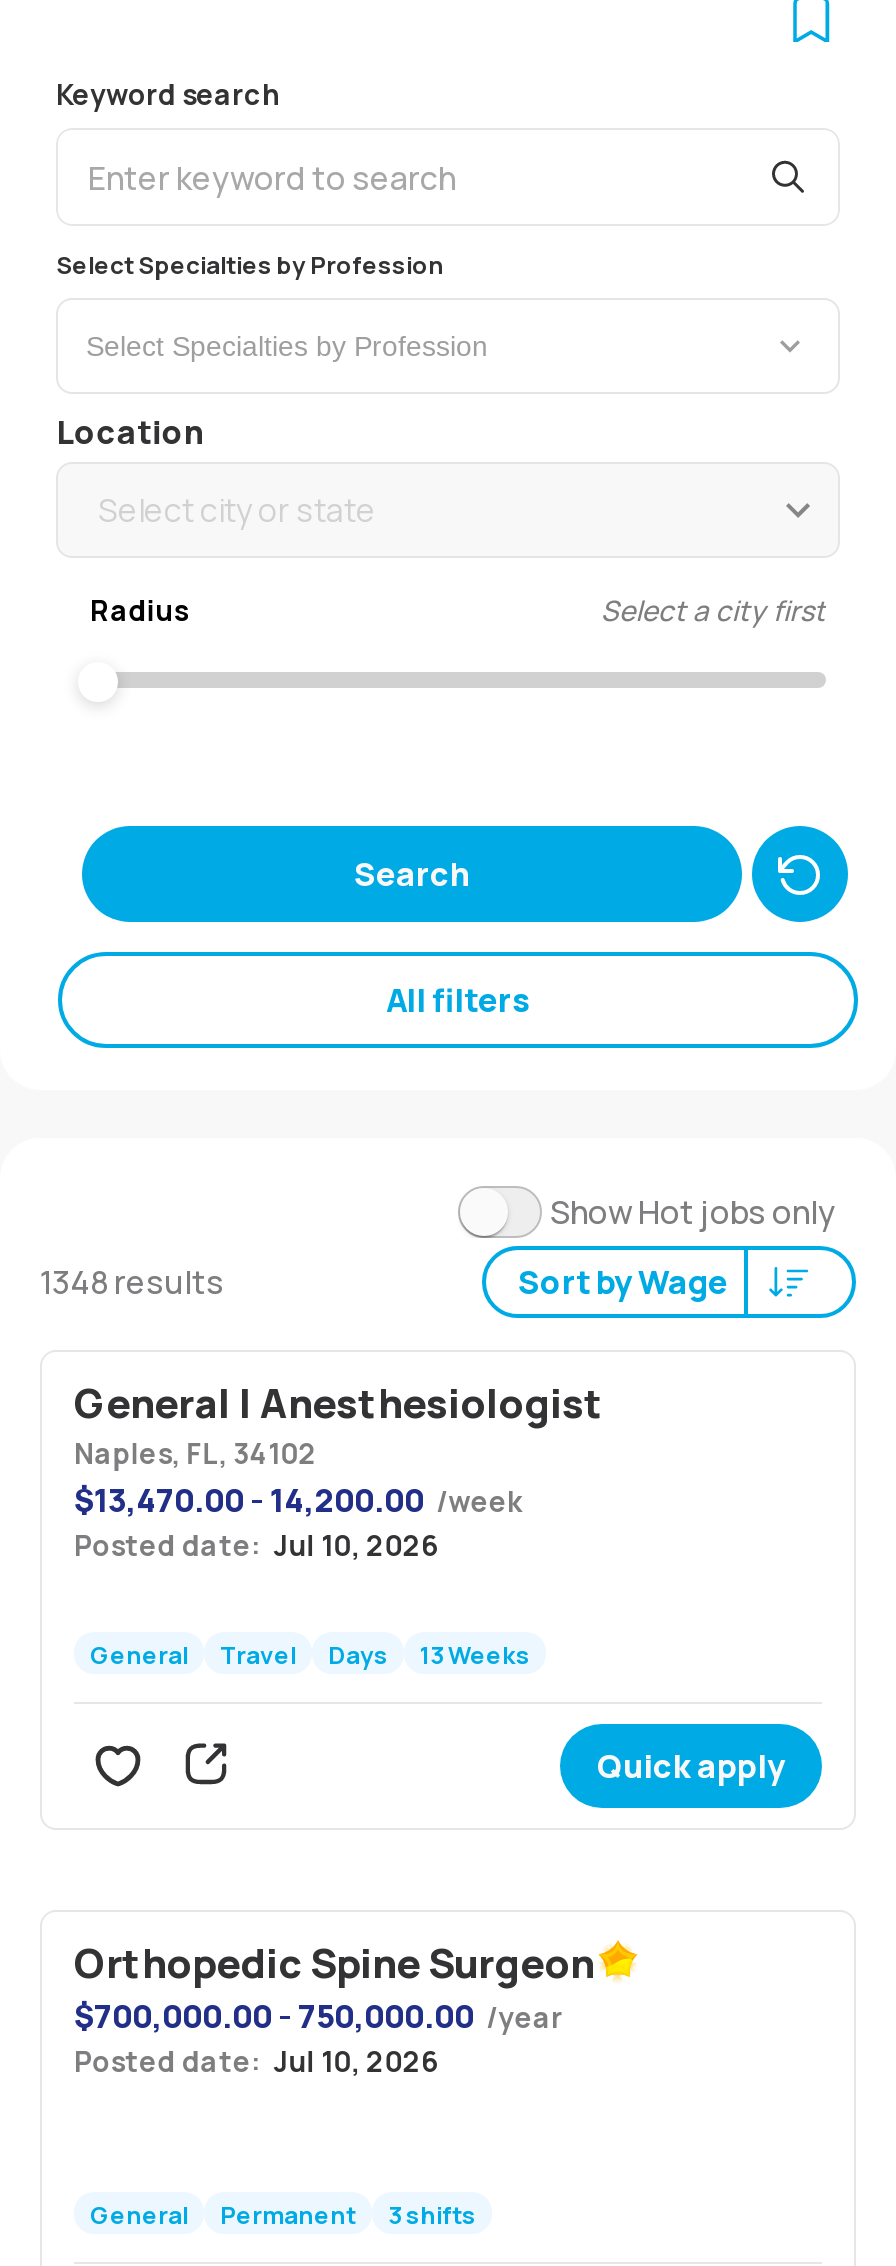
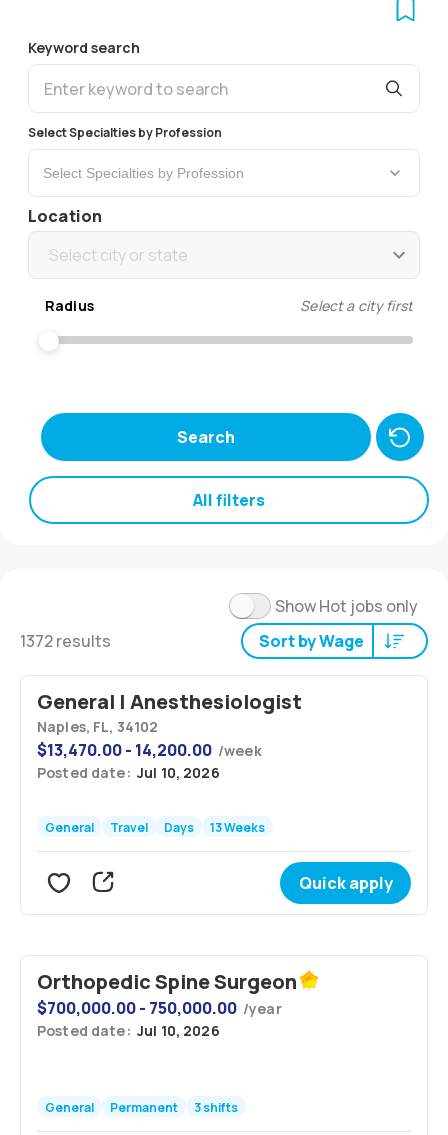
[40,1260,224,1304] 1348 results -> [20,630,111,652] 1372 results

